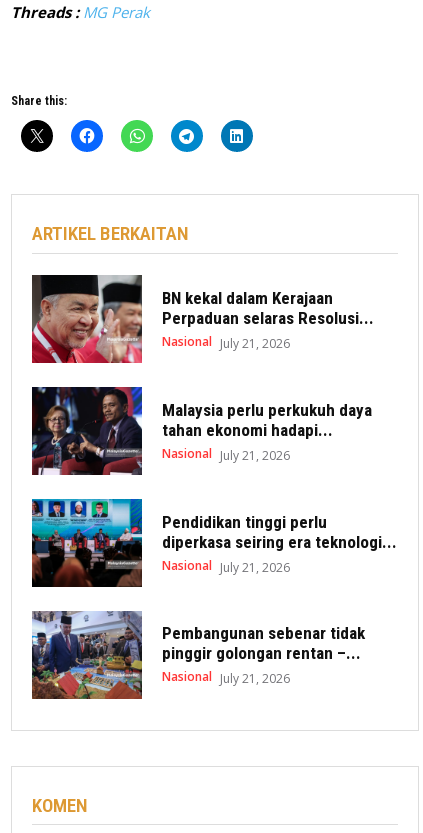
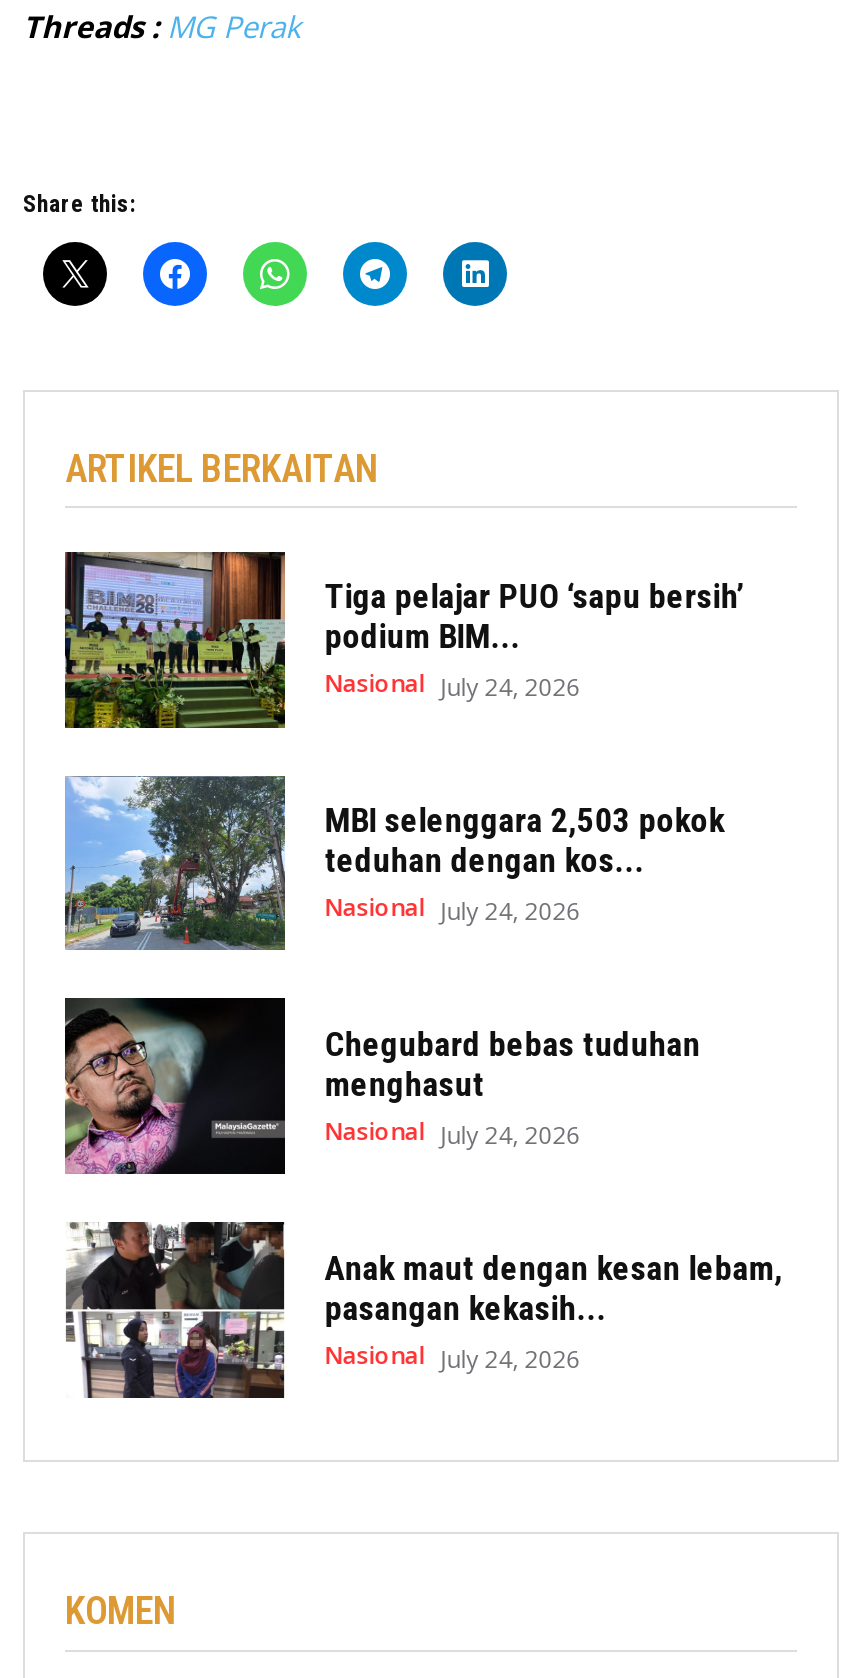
[31,274,374,364] [image] | BN kekal dalam Kerajaan | Perpaduan selaras Resolusi... | Nasional July 21, 2026 -> [63,550,745,730] [image] | Tiga pelajar PUO ‘sapu bersih’ | podium BIM... | Nasional July 24, 2026
[31,386,372,476] [image] | Malaysia perlu perkukuh daya | tahan ekonomi hadapi... | Nasional July 21, 2026 -> [63,774,725,952] [image] | MBI selenggara 2,503 pokok | teduhan dengan kos... | Nasional July 24, 2026
[31,498,397,588] [image] | Pendidikan tinggi perlu | diperkasa seiring era teknologi... | Nasional July 21, 2026 -> [63,996,701,1176] [image] | Chegubard bebas tuduhan | menghasut | Nasional July 24, 2026
[31,610,365,700] [image] | Pembangunan sebenar tidak | pinggir golongan rentan –... | Nasional July 21, 2026 -> [65,1220,783,1400] [image] | Anak maut dengan kesan lebam, | pasangan kekasih... | Nasional July 24, 2026

